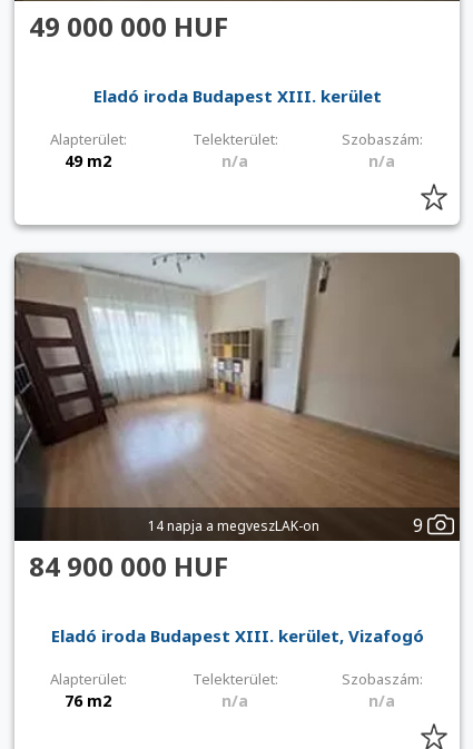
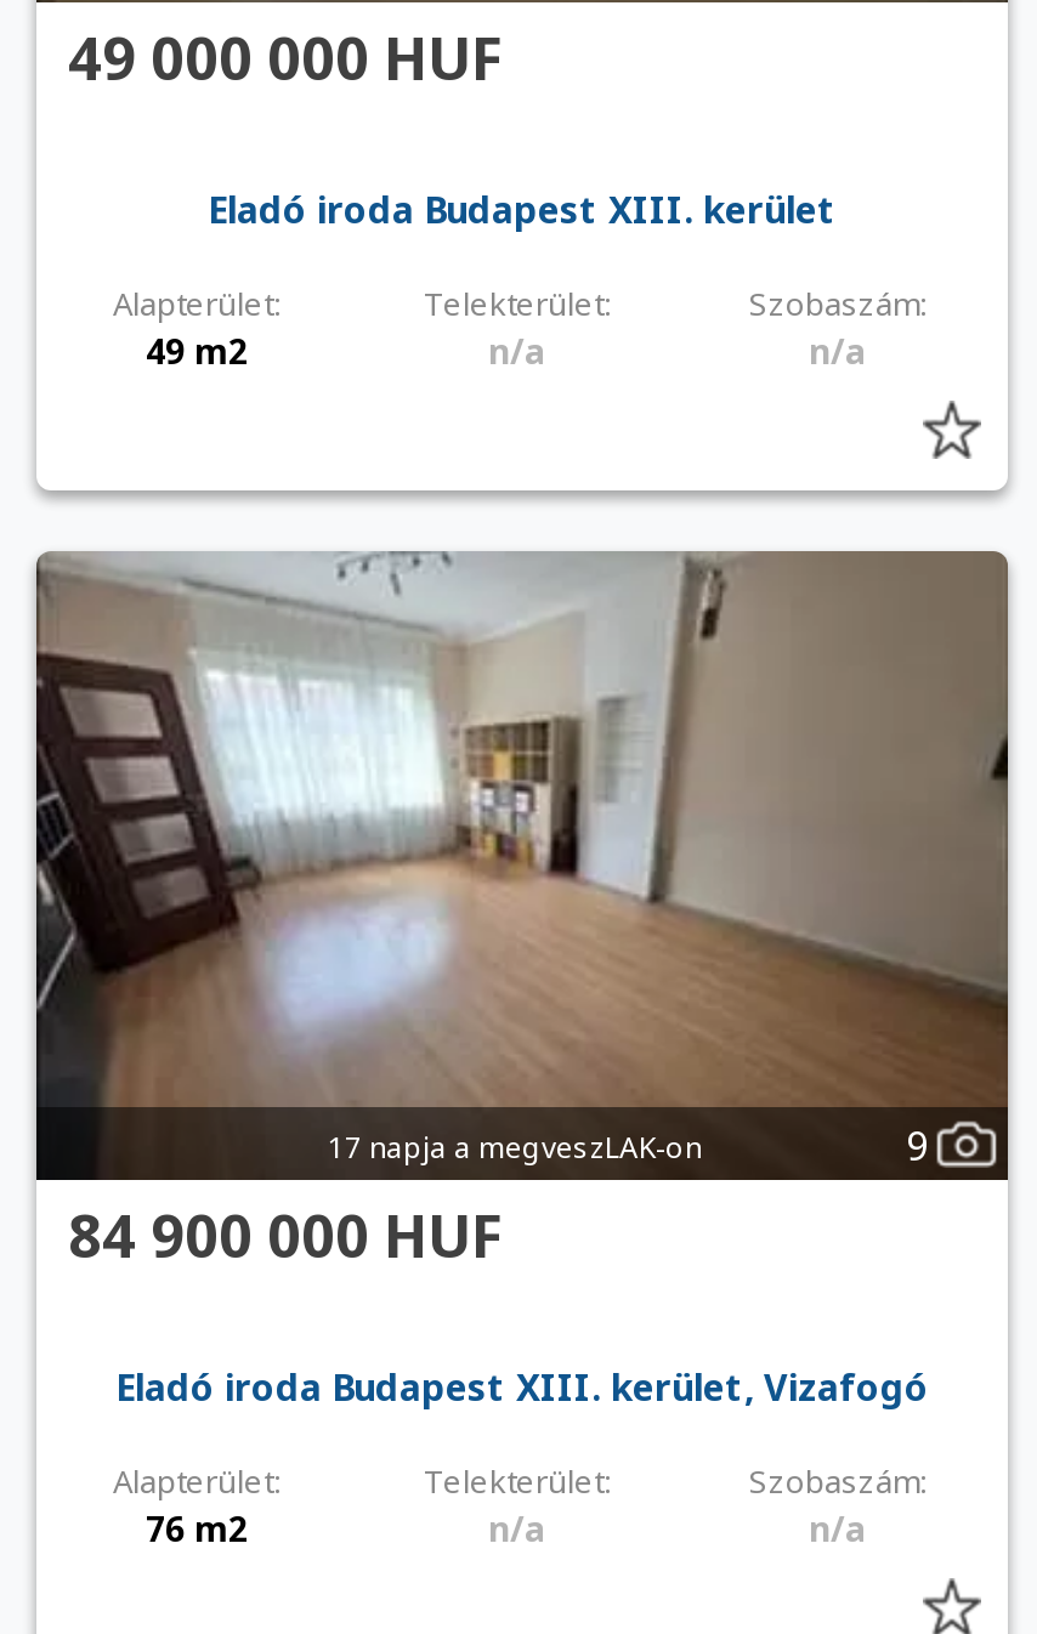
[148,516,319,535] 14 napja a megveszLAK-on -> [328,1126,702,1167] 17 napja a megveszLAK-on

